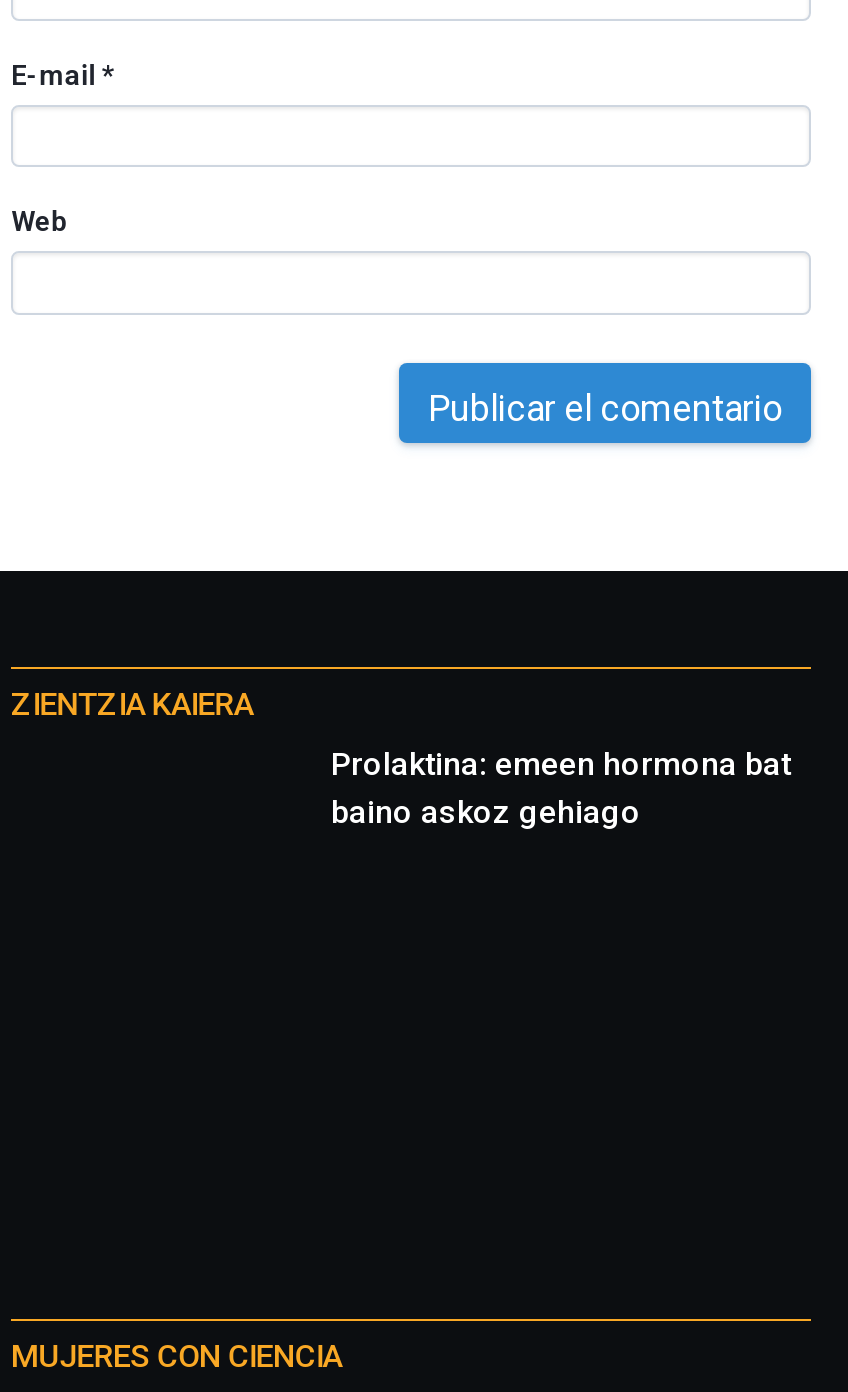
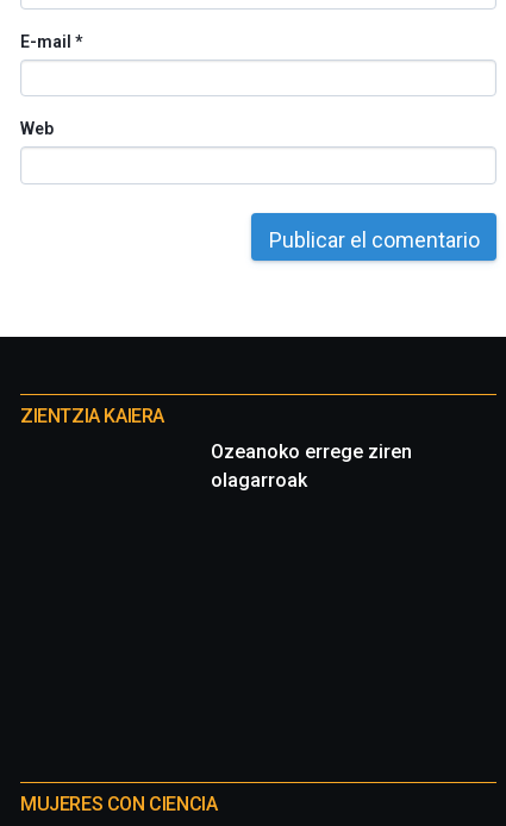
[331,746,791,832] Prolaktina: emeen hormona bat | baino askoz gehiago -> [211,441,412,492] Ozeanoko errege ziren | olagarroak

